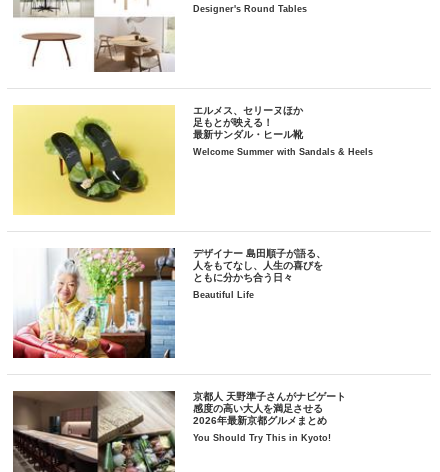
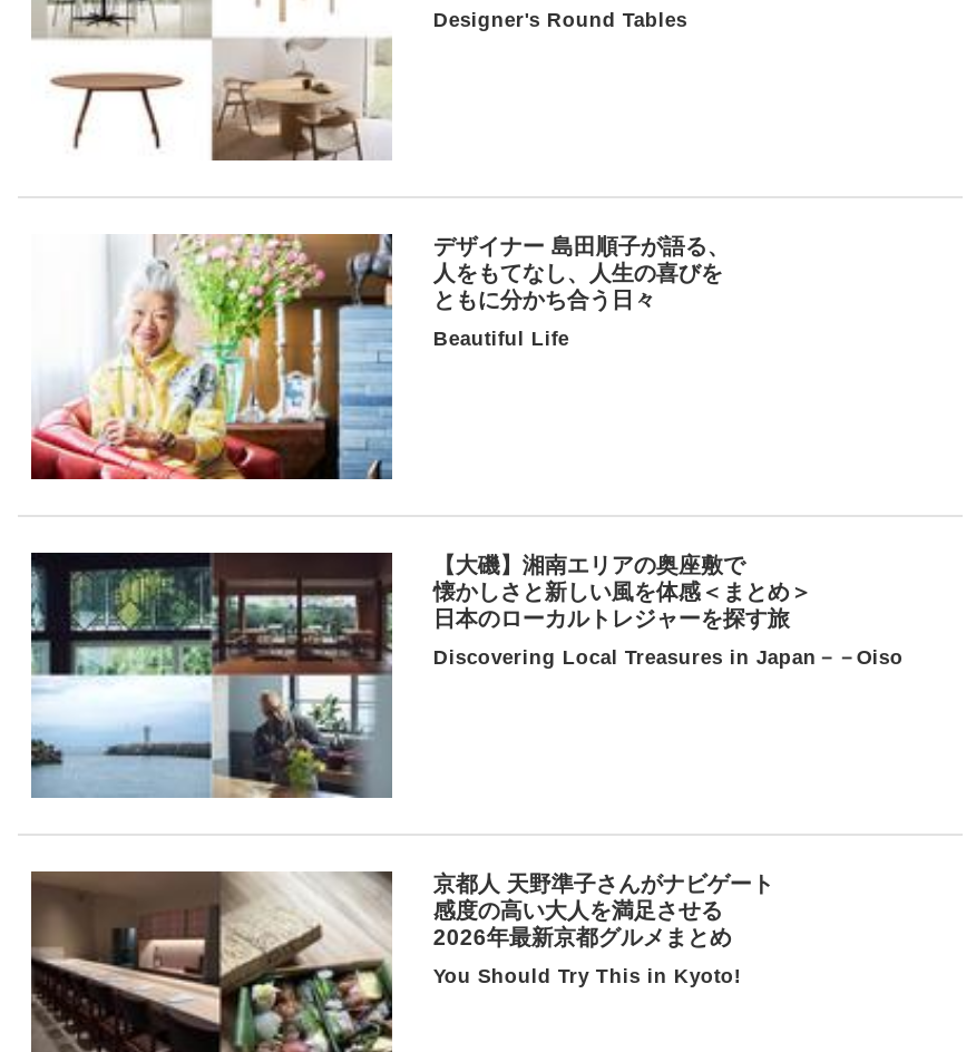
[12,104,373,216] [image] | エルメス、セリーヌほか | 足もとが映える！ | 最新サンダル・ヒール靴 | Welcome Summer with Sandals & Heels -> none
moved [11,246,326,360] -> [27,230,730,484]: [image] | デザイナー 島田順子が語る、 | 人をもてなし、人生の喜びを | ともに分かち合う日々 | Beautiful Life
none -> [29,551,903,800] [image] | 【大磯】湘南エリアの奥座敷で | 懐かしさと新しい風を体感＜まとめ＞ | 日本のローカルトレジャーを探す旅 | Discovering Local Treasures in Japan－－Oiso

